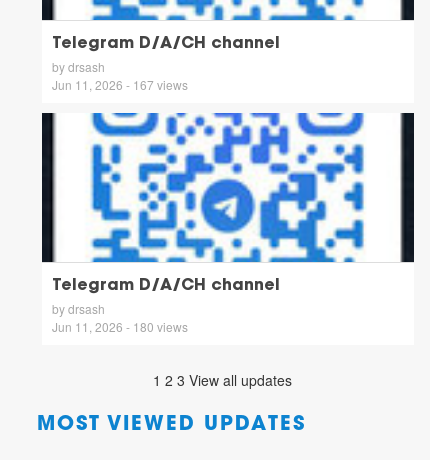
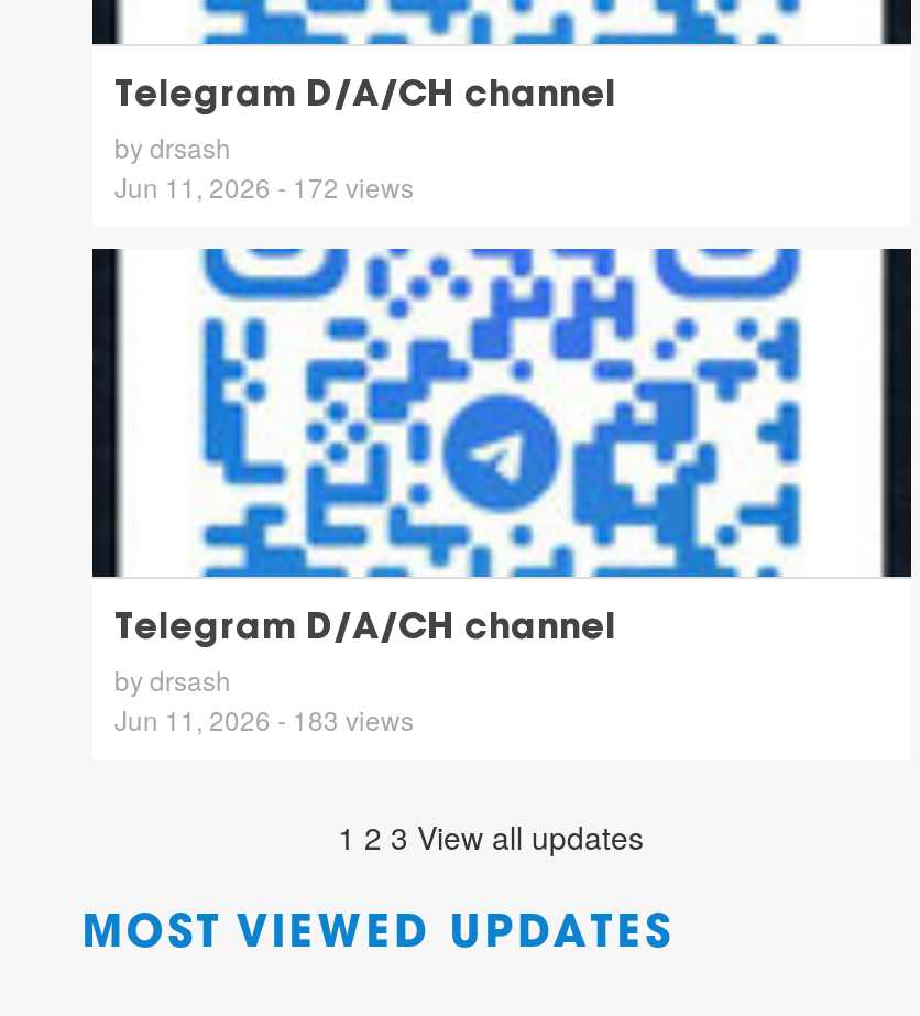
[52,76,188,93] Jun 11, 2026 - 167 views -> [114,168,414,205] Jun 11, 2026 - 172 views
[52,318,188,335] Jun 11, 2026 - 180 views -> [114,700,414,737] Jun 11, 2026 - 183 views

